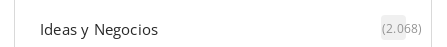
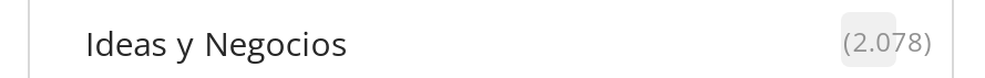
[382,20,422,37] (2.068) -> [843,22,933,60] (2.078)

